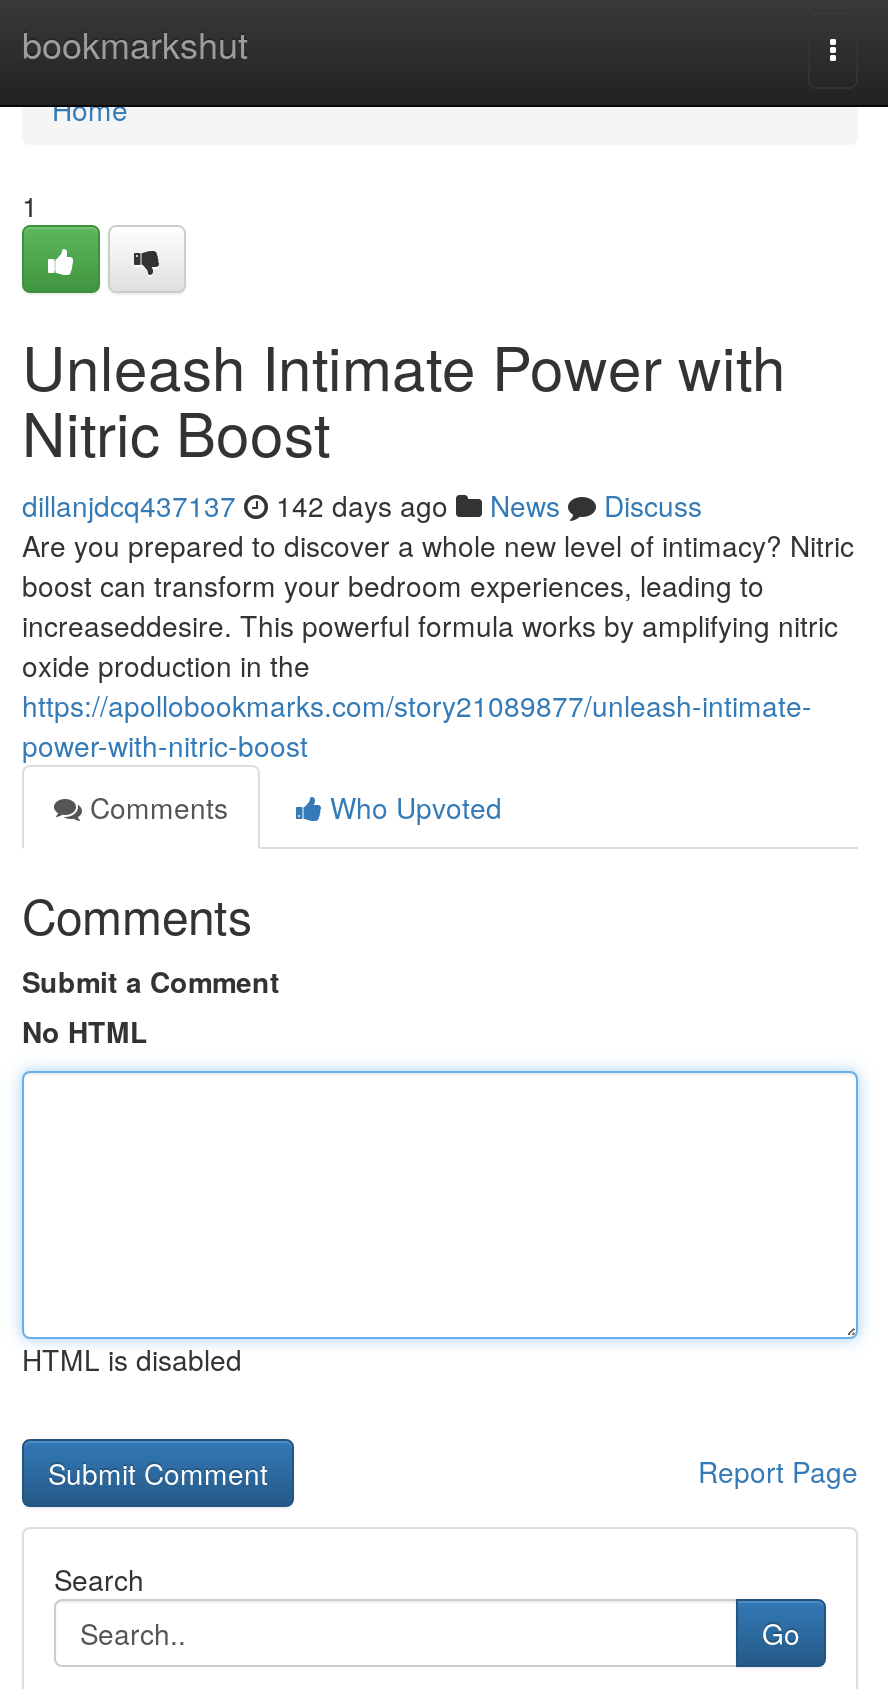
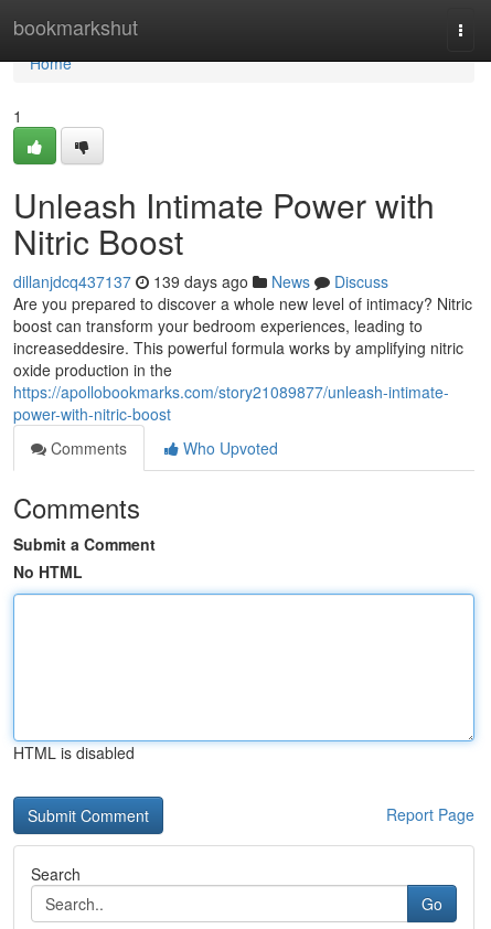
[22,485,702,525] dillanjdcq437137 142 days ago News Discuss -> [13,270,388,292] dillanjdcq437137 139 days ago News Discuss

